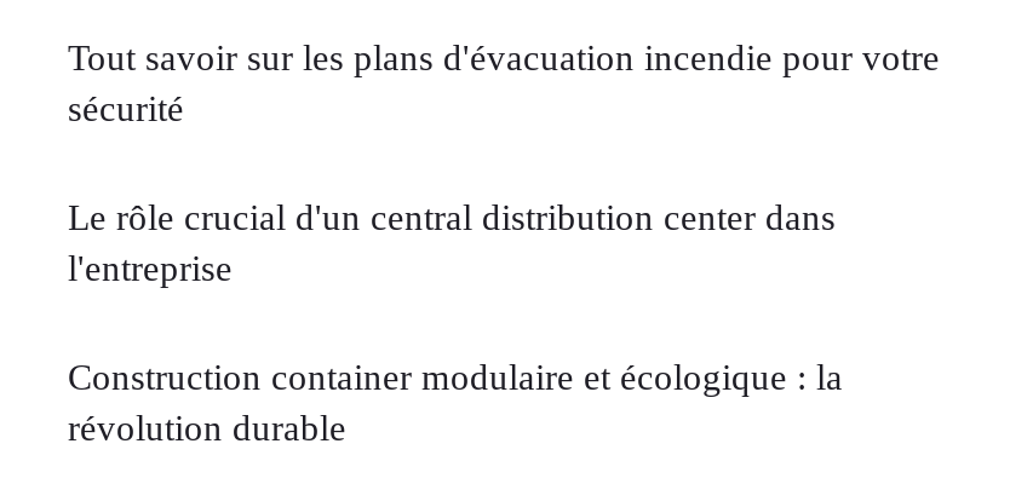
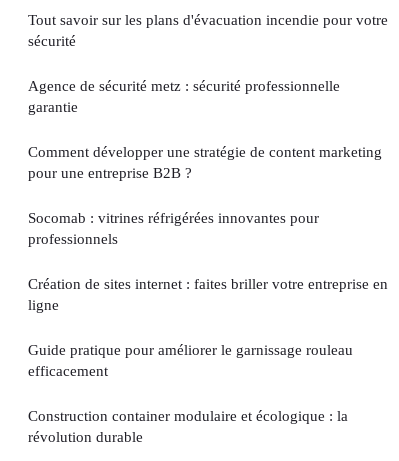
[68,197,836,289] Le rôle crucial d'un central distribution center dans | l'entreprise -> [28,77,388,379] Agence de sécurité metz : sécurité professionnelle | garantie | Comment développer une stratégie de content marketing | pour une entreprise B2B ? | Socomab : vitrines réfrigérées innovantes pour | professionnels | Création de sites internet : faites briller votre entreprise en | ligne | Guide pratique pour améliorer le garnissage rouleau | efficacement

